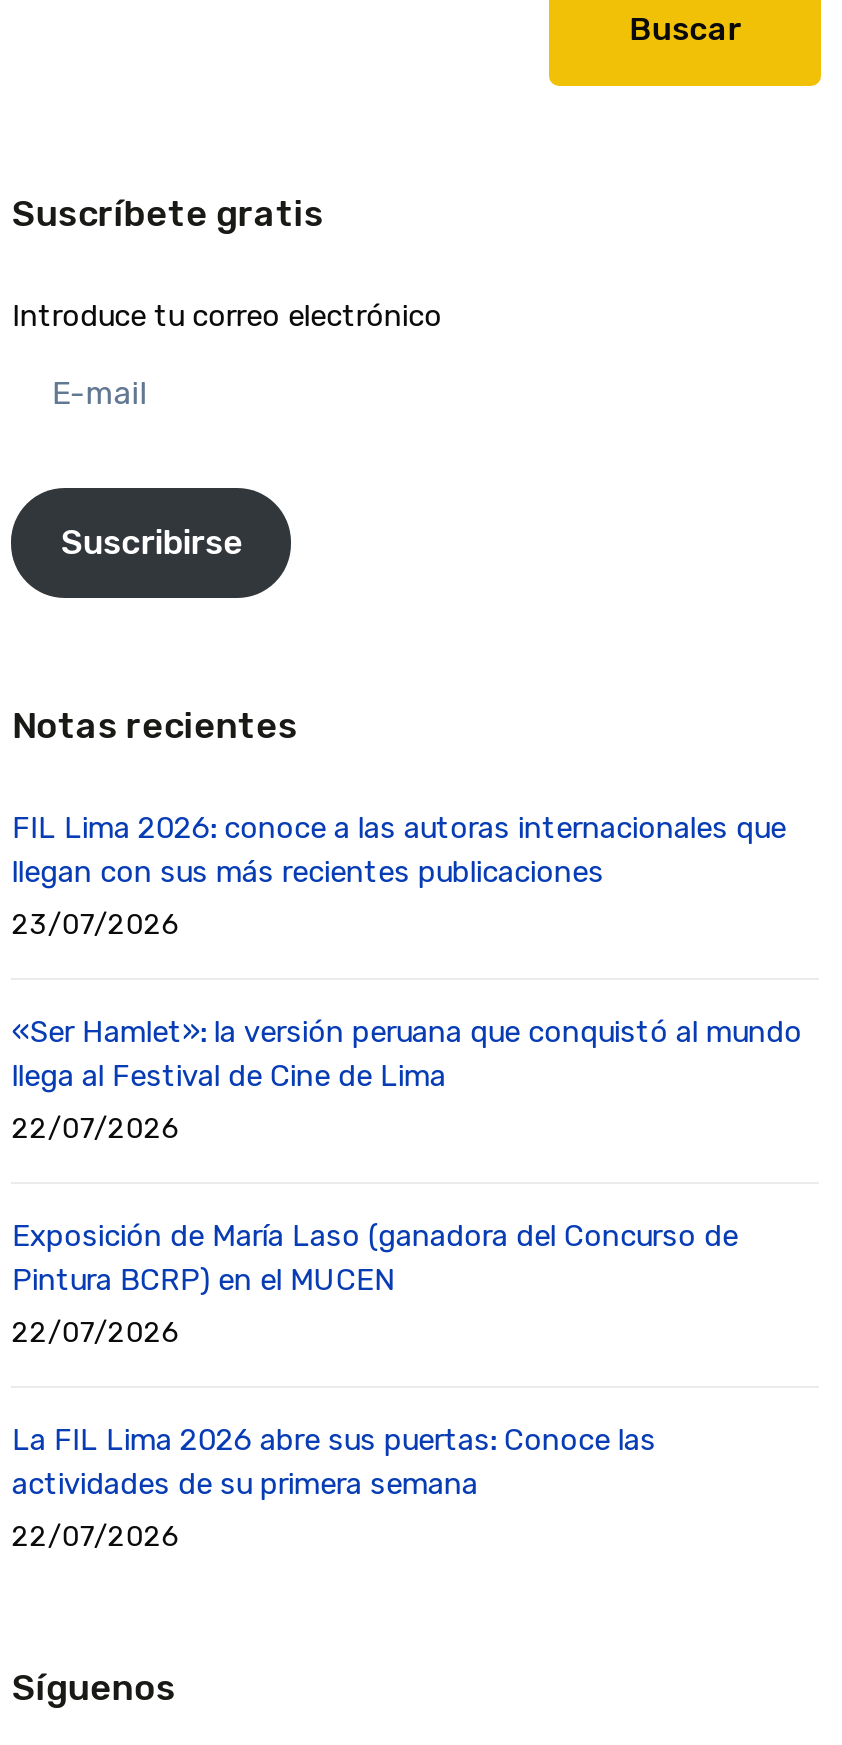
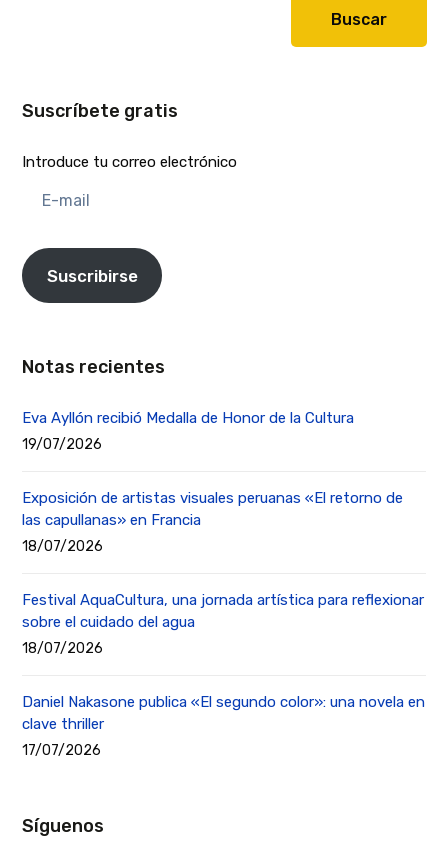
[12,810,786,890] FIL Lima 2026: conoce a las autoras internacionales que | llegan con sus más recientes publicaciones -> [22,409,354,427] Eva Ayllón recibió Medalla de Honor de la Cultura
[12,908,180,942] 23/07/2026 -> [22,436,102,453] 19/07/2026
[12,1014,802,1094] «Ser Hamlet»: la versión peruana que conquistó al mundo | llega al Festival de Cine de Lima -> [22,489,403,529] Exposición de artistas visuales peruanas «El retorno de | las capullanas» en Francia
[12,1112,180,1146] 22/07/2026 -> [22,538,103,555] 18/07/2026
[12,1218,738,1298] Exposición de María Laso (ganadora del Concurso de | Pintura BCRP) en el MUCEN -> [22,591,424,631] Festival AquaCultura, una jornada artística para reflexionar | sobre el cuidado del agua
[12,1316,180,1350] 22/07/2026 -> [22,640,103,657] 18/07/2026
[12,1422,656,1502] La FIL Lima 2026 abre sus puertas: Conoce las | actividades de su primera semana -> [22,693,425,733] Daniel Nakasone publica «El segundo color»: una novela en | clave thriller
[12,1520,180,1554] 22/07/2026 -> [22,742,101,759] 17/07/2026

